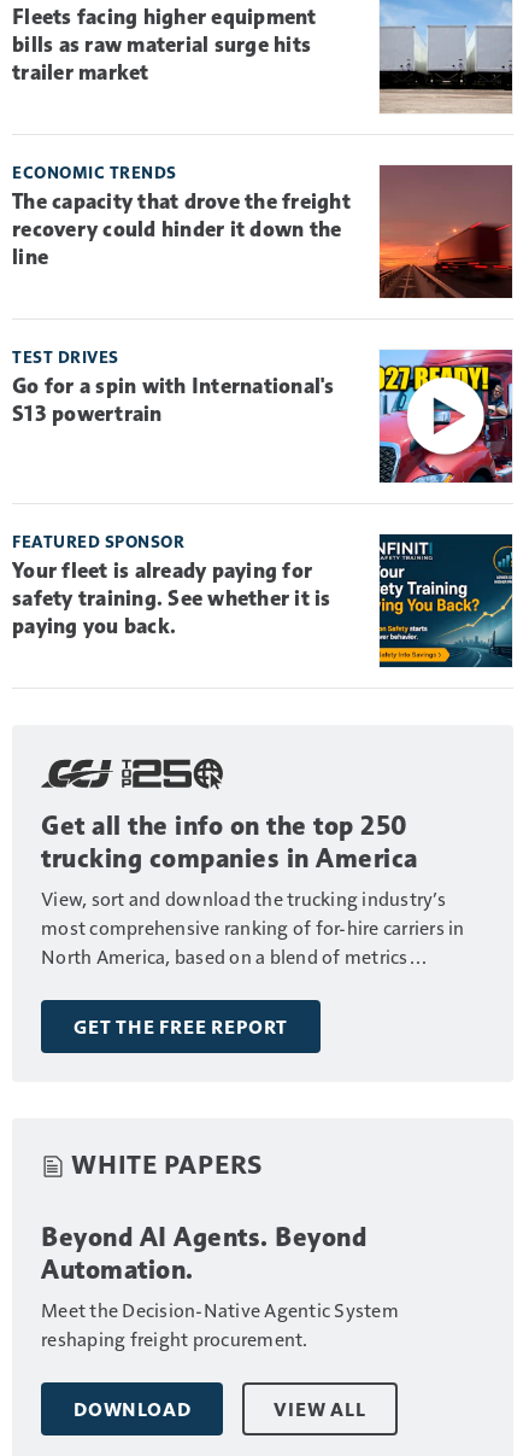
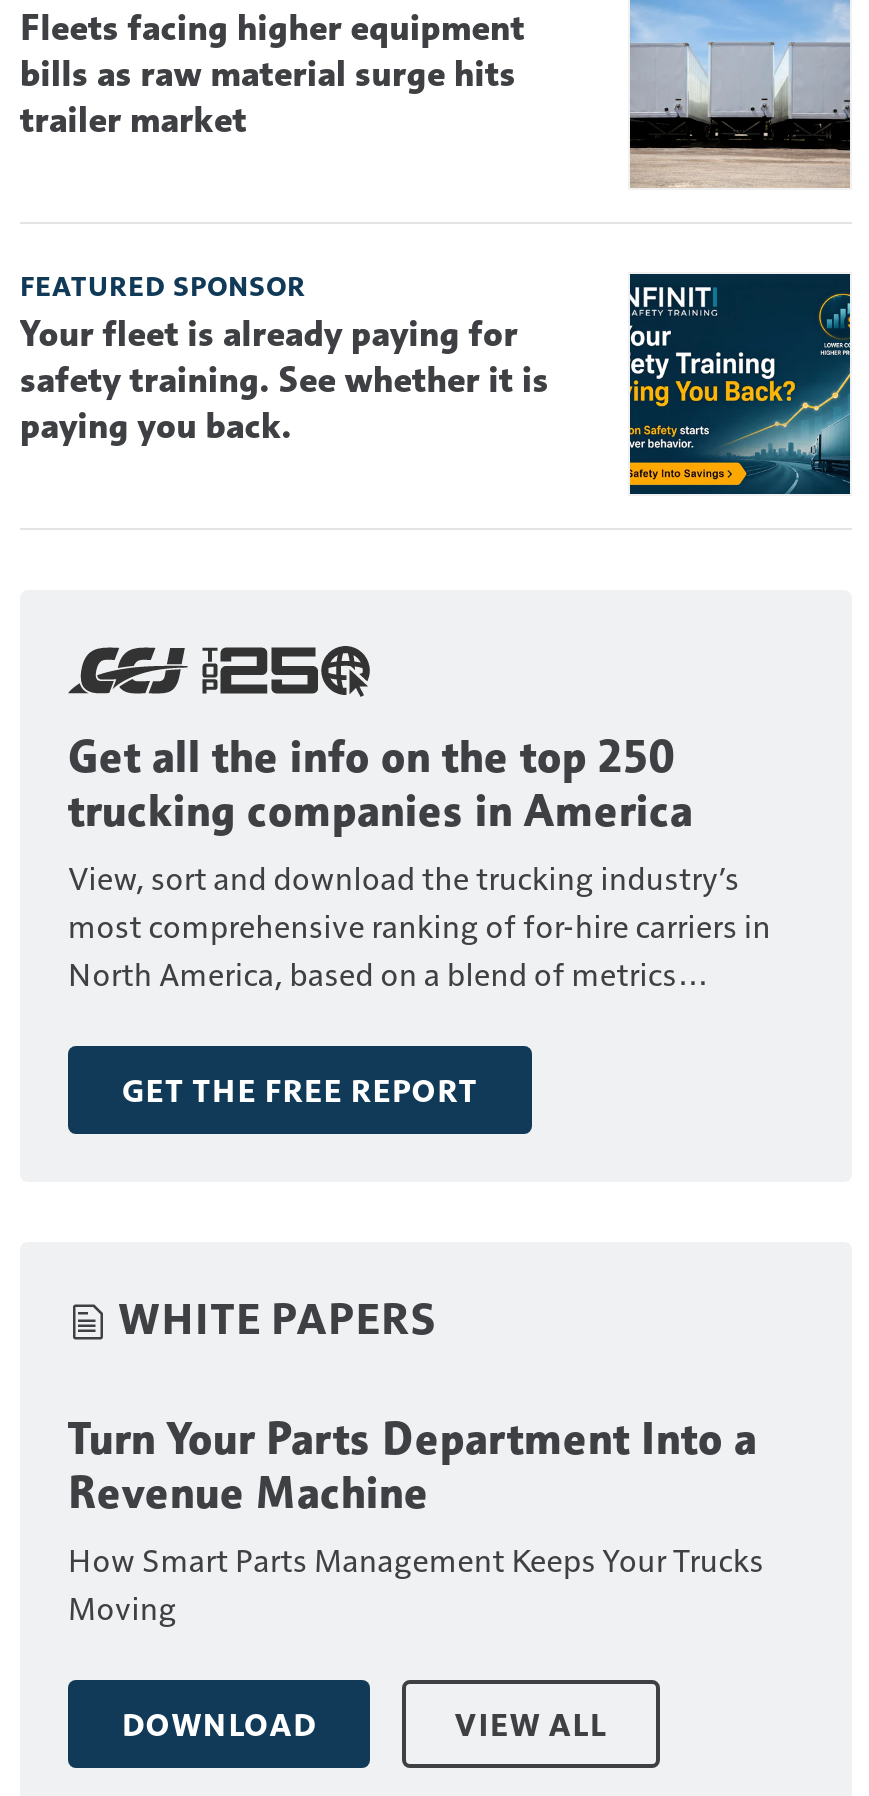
[12,162,513,299] [image] | ECONOMIC TRENDS | The capacity that drove the freight | recovery could hinder it down the | line -> none
[12,347,513,484] [image] | TEST DRIVES | Go for a spin with International's | S13 powertrain -> none
[41,1220,399,1350] Beyond AI Agents. Beyond | Automation. | Meet the Decision-Native Agentic System | reshaping freight procurement. -> [68,1411,764,1627] Turn Your Parts Department Into a | Revenue Machine | How Smart Parts Management Keeps Your Trucks | Moving

